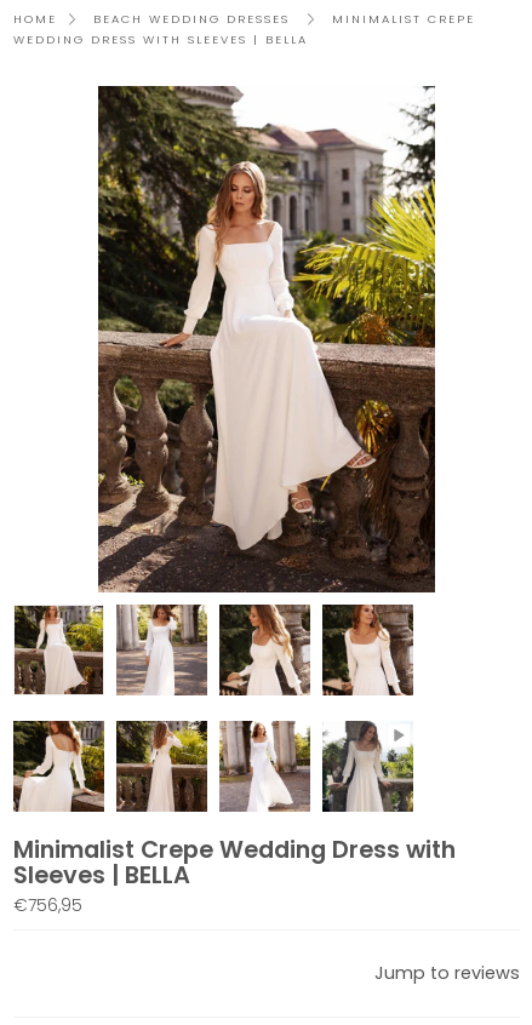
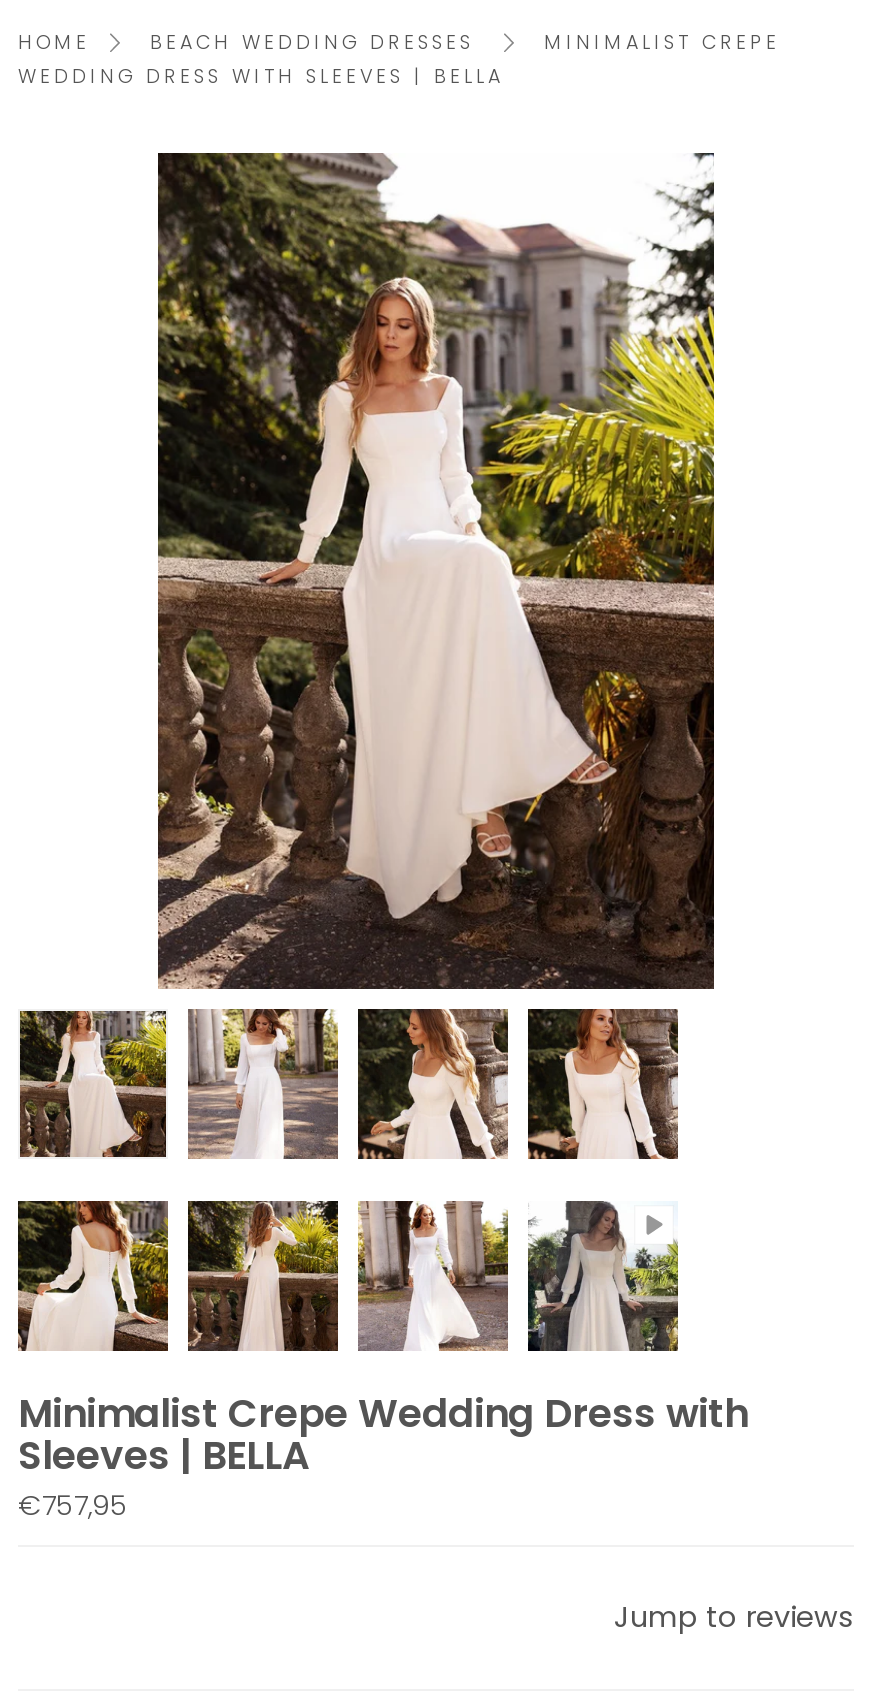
[13,894,82,917] €756,95 -> [18,1486,128,1524] €757,95

